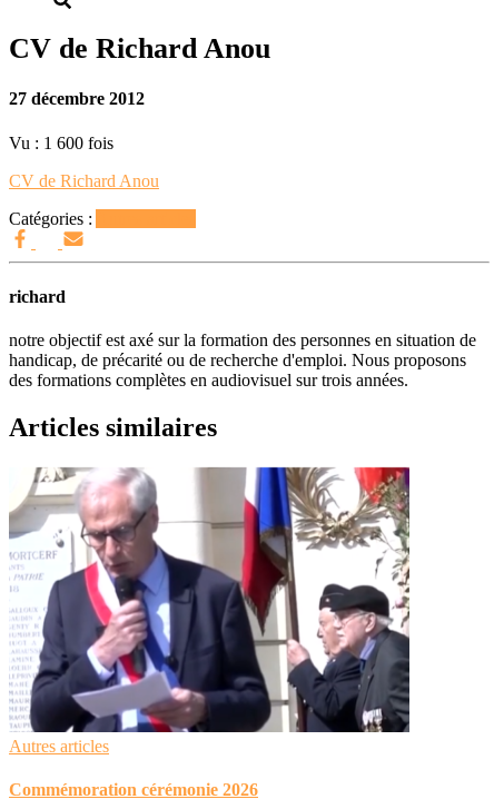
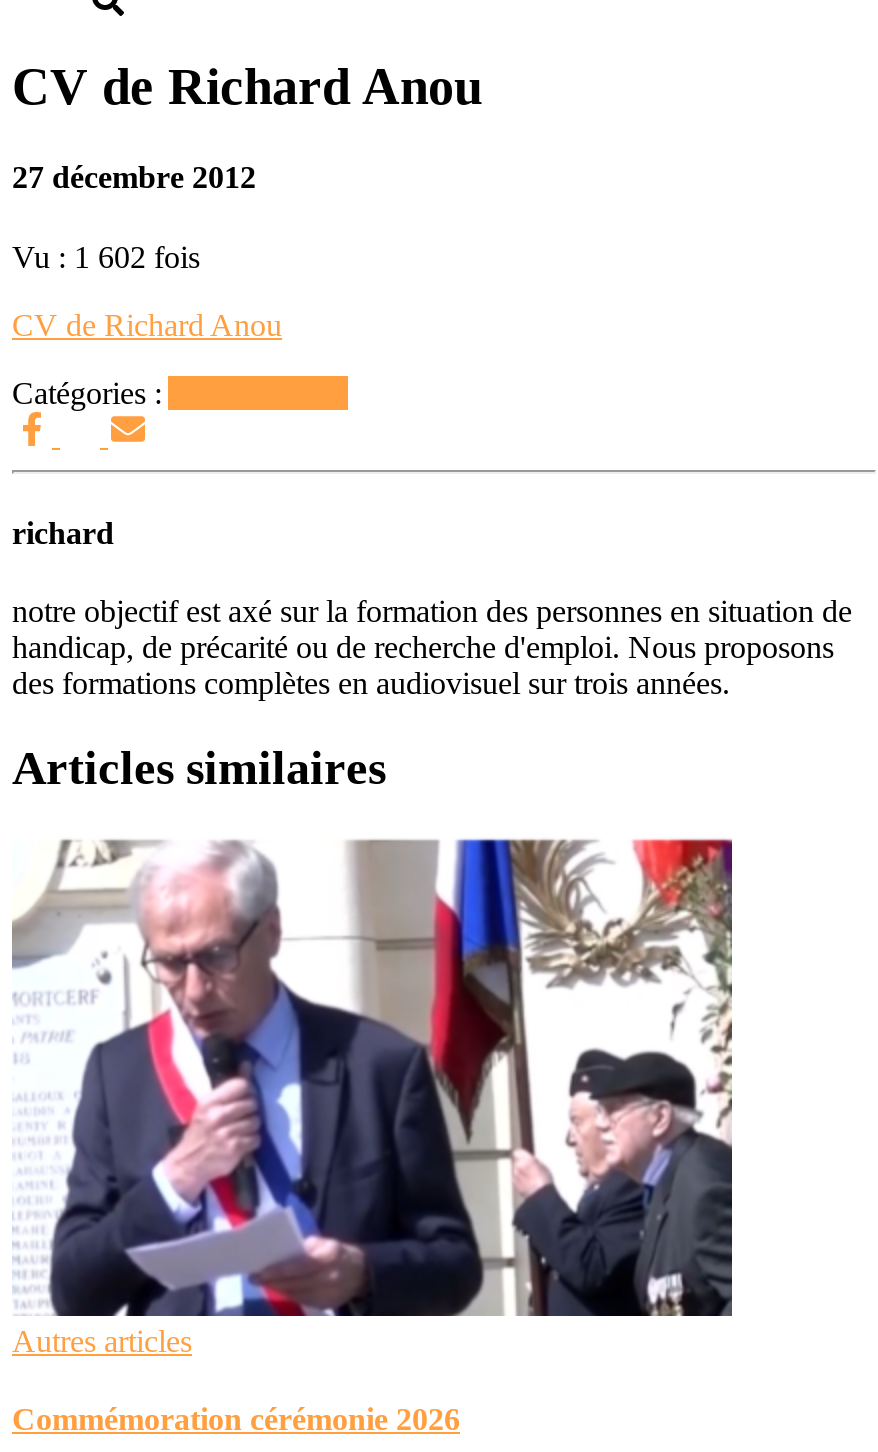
[9,133,113,152] Vu : 1 600 fois -> [12,239,200,273] Vu : 1 602 fois

